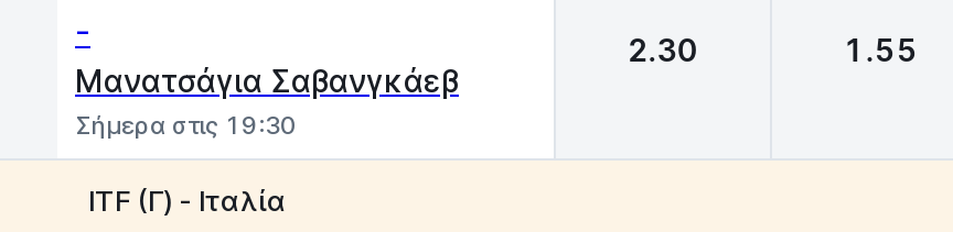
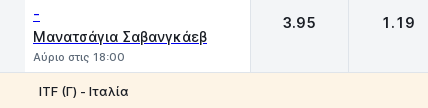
[628,31,699,68] 2.30 -> [283,14,316,31] 3.95
[843,31,918,68] 1.55 -> [381,14,415,31] 1.19
[75,110,298,141] Σήμερα στις 19:30 -> [33,50,125,64] Αύριο στις 18:00

